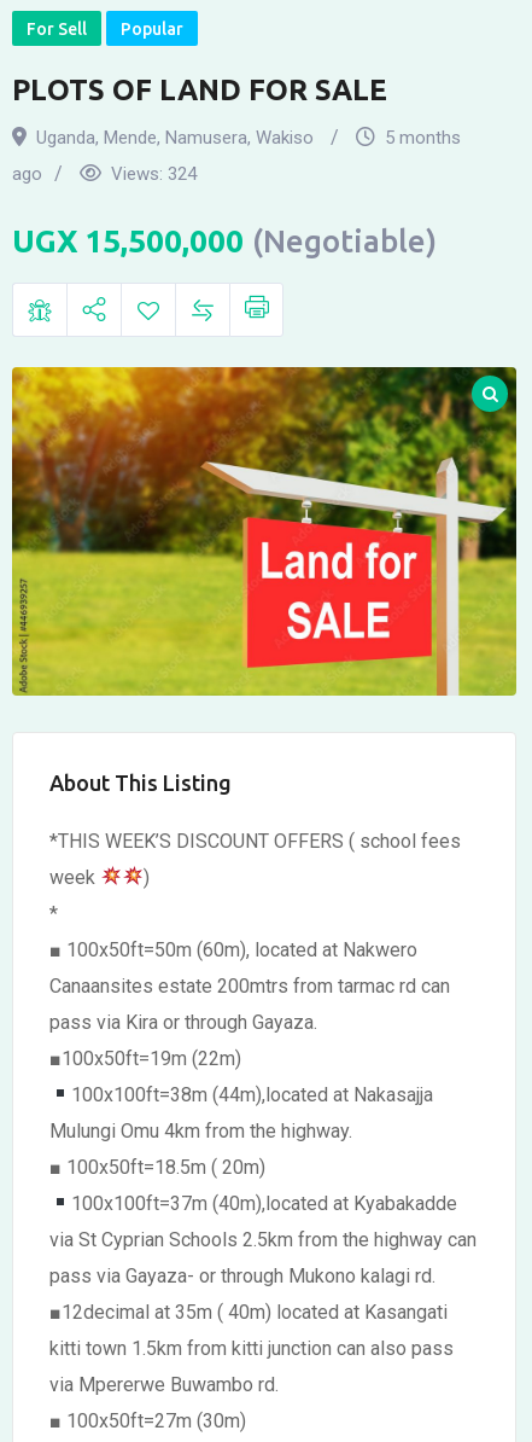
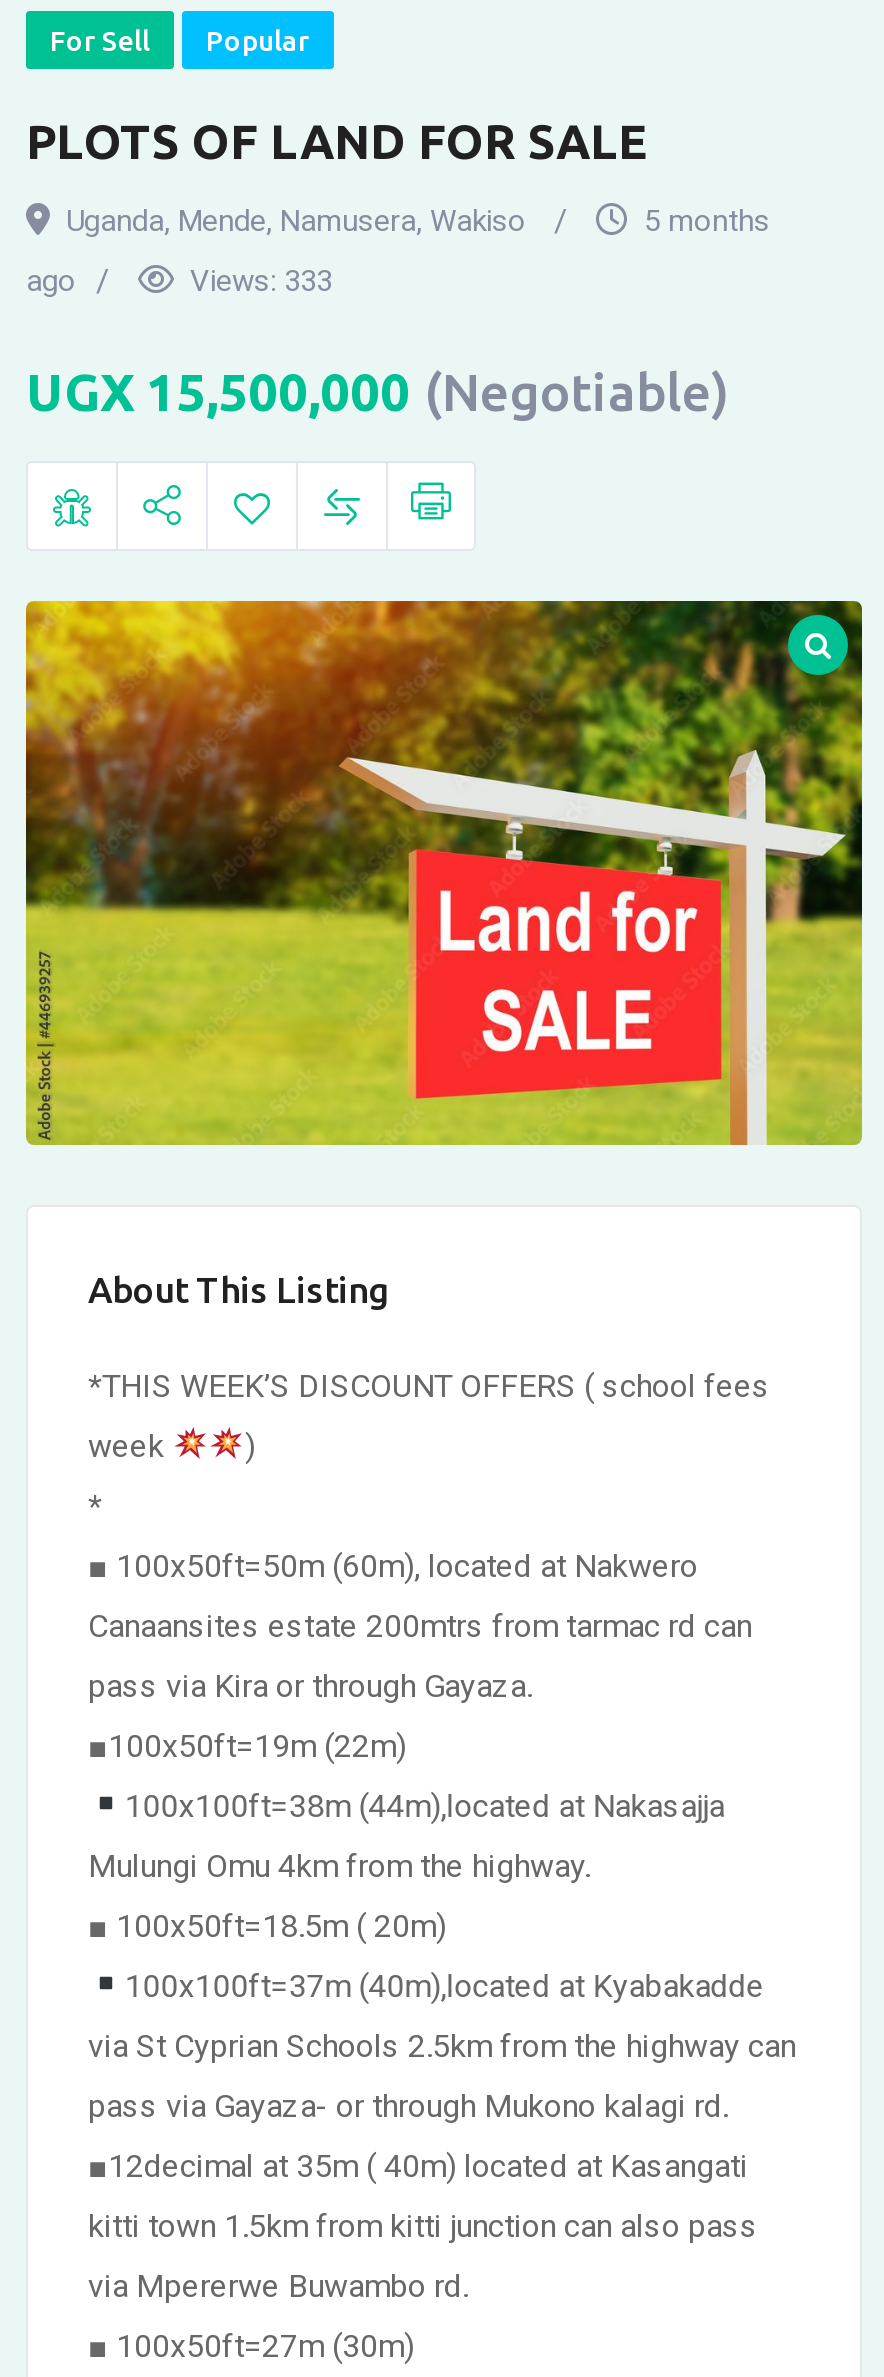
[111,163,197,185] Views: 324 -> [190,263,332,299] Views: 333

